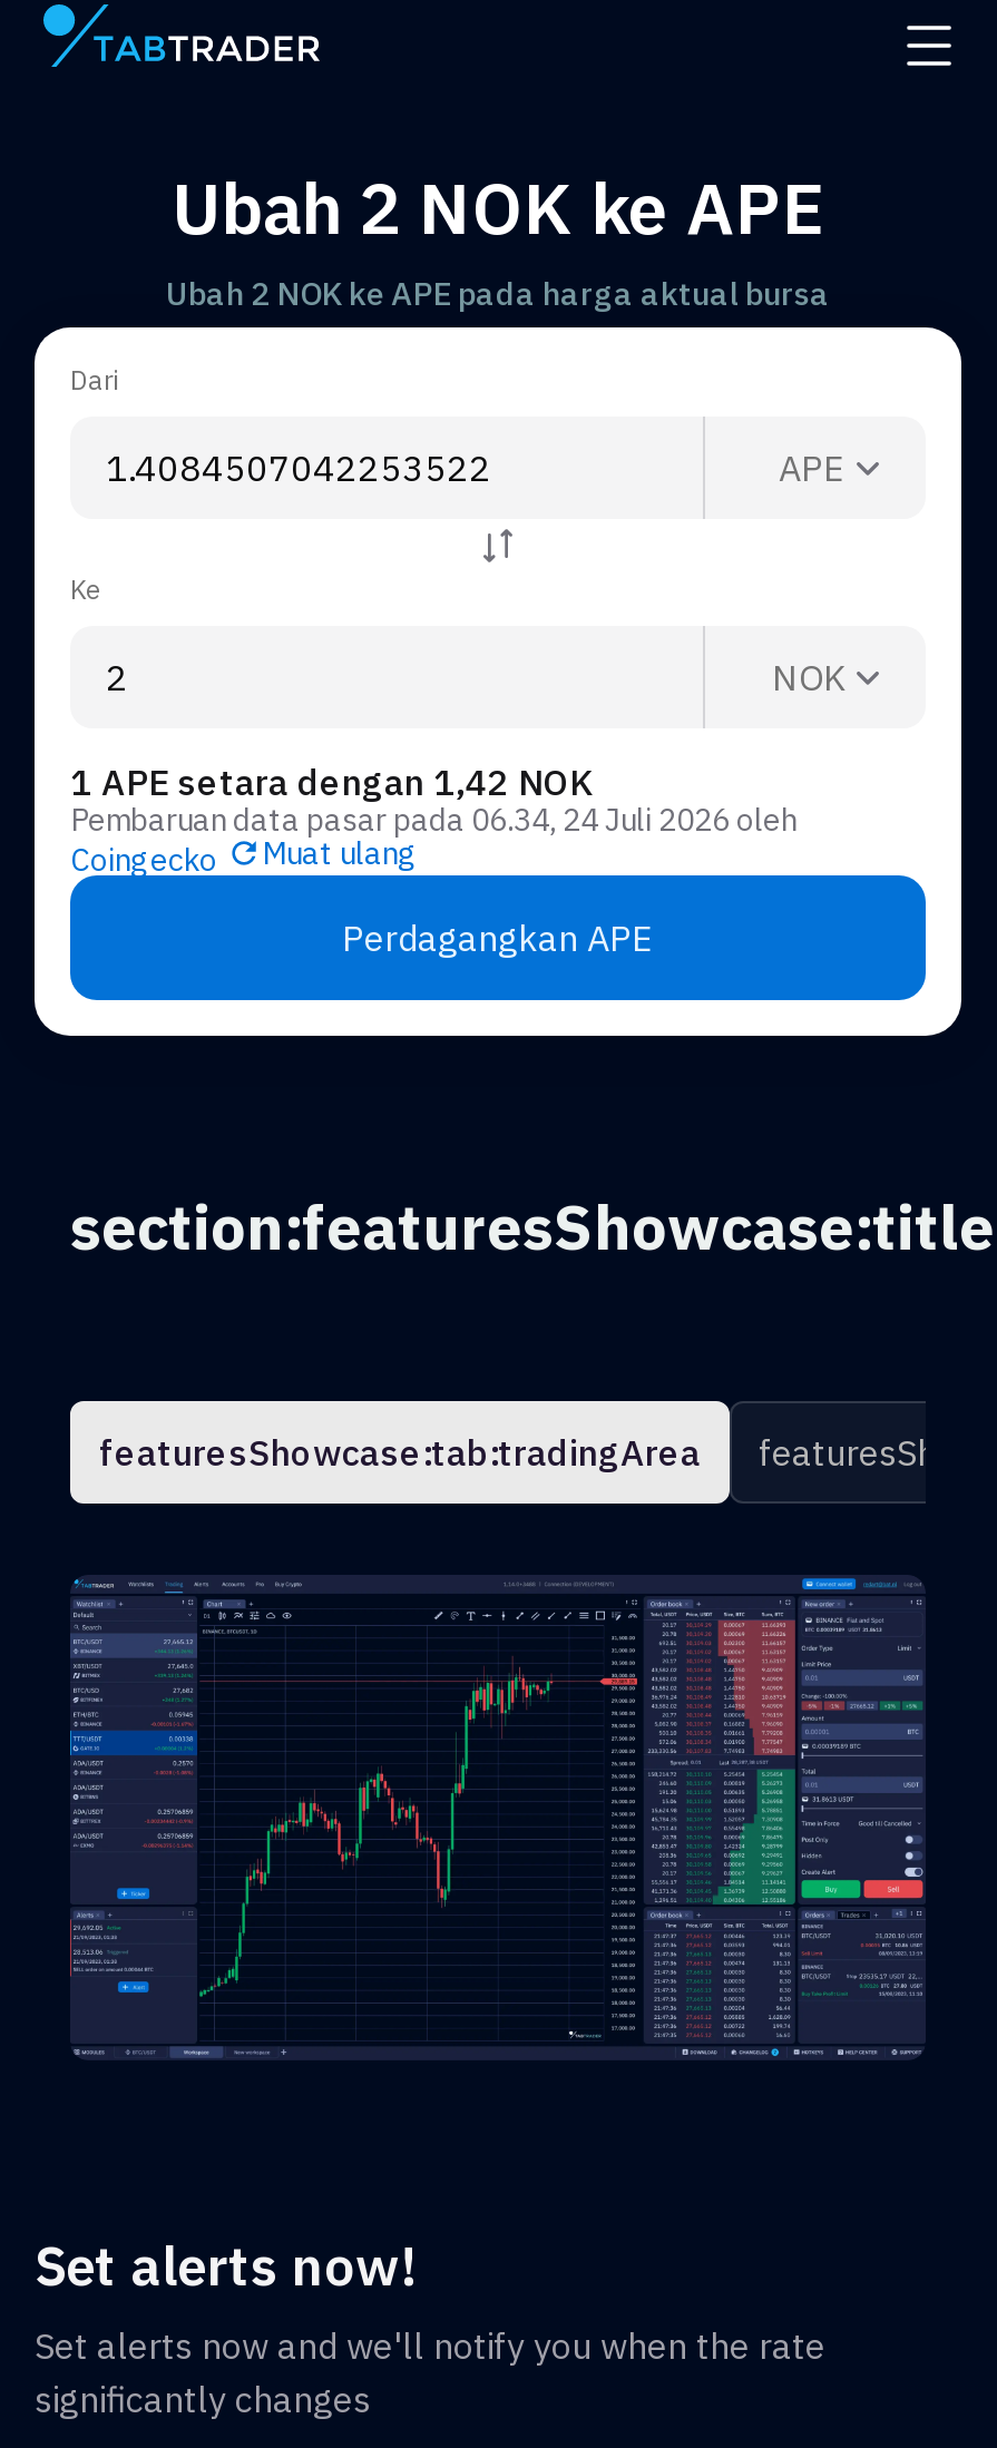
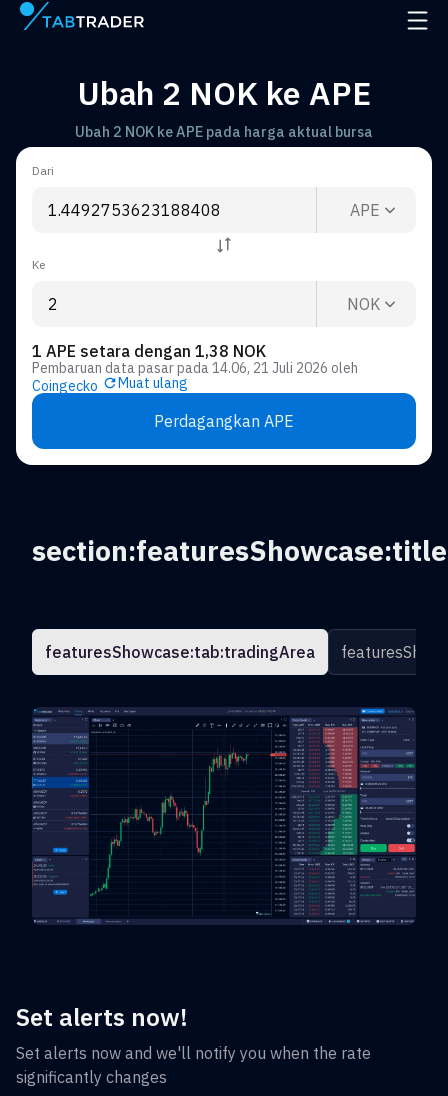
[70,759,592,804] 1 APE setara dengan 1,42 NOK -> [32,341,266,361] 1 APE setara dengan 1,38 NOK
[70,799,796,839] Pembaruan data pasar pada 06.34, 24 Juli 2026 oleh -> [32,359,358,377] Pembaruan data pasar pada 14.06, 21 Juli 2026 oleh

